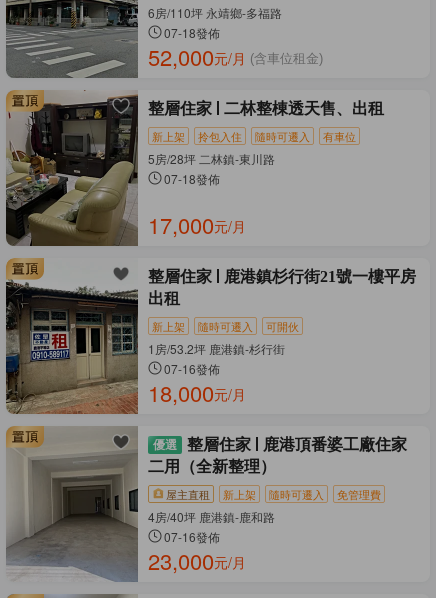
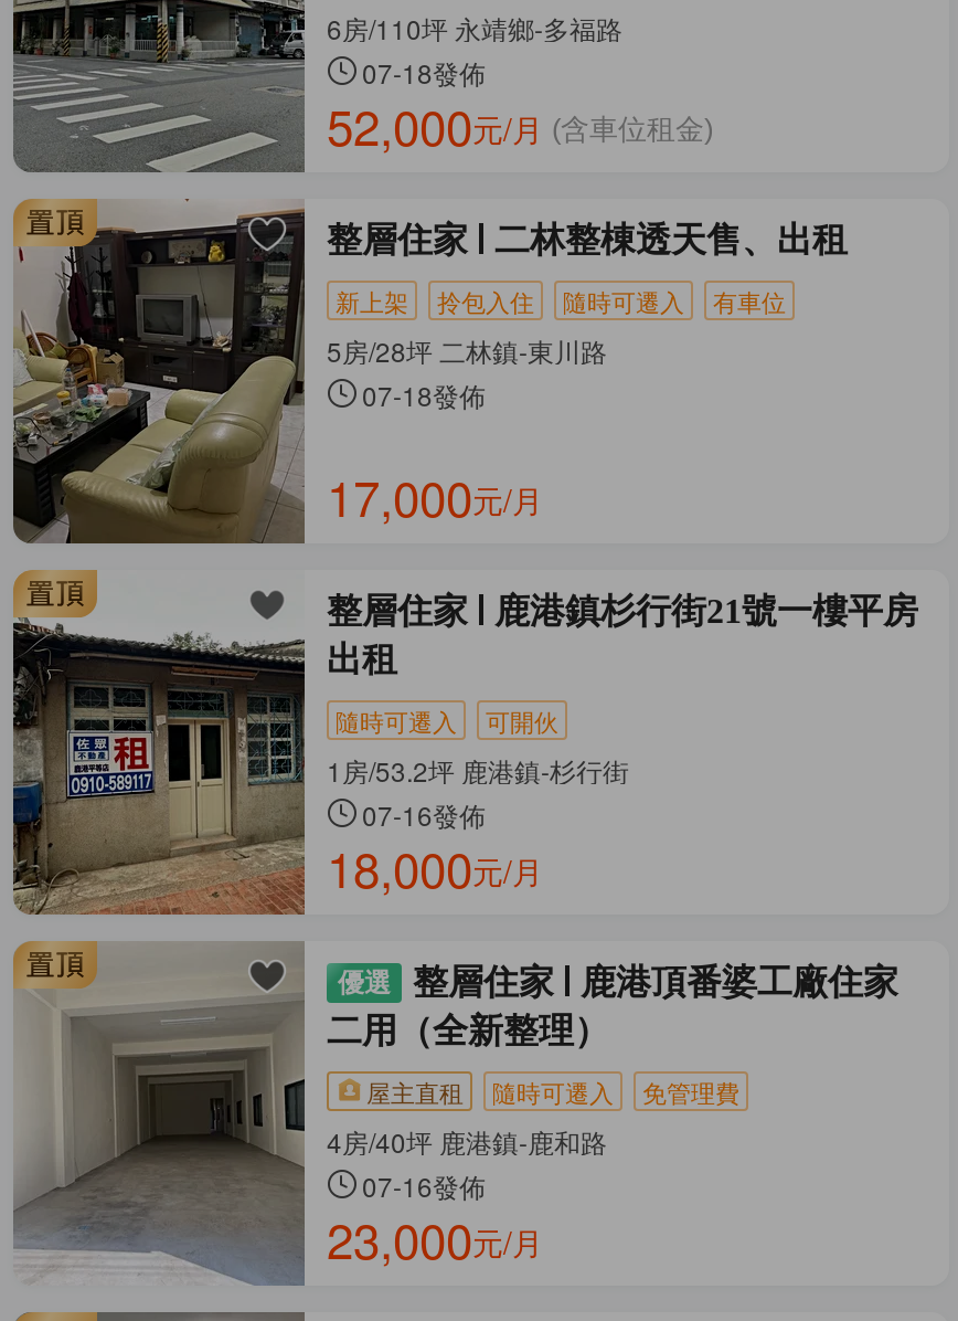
[152,317,185,333] 新上架 -> none
[223,485,256,501] 新上架 -> none

